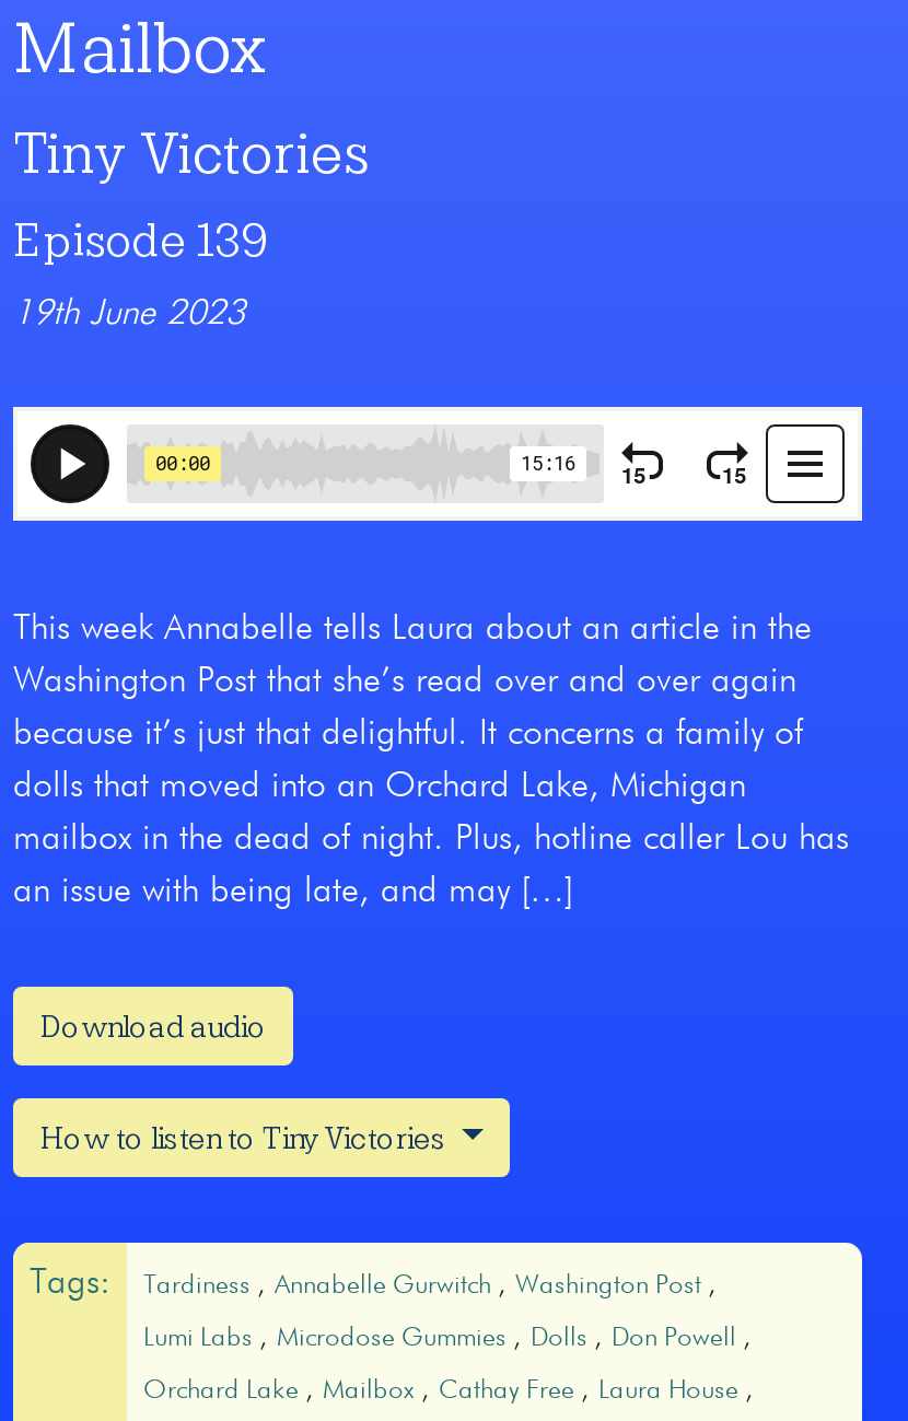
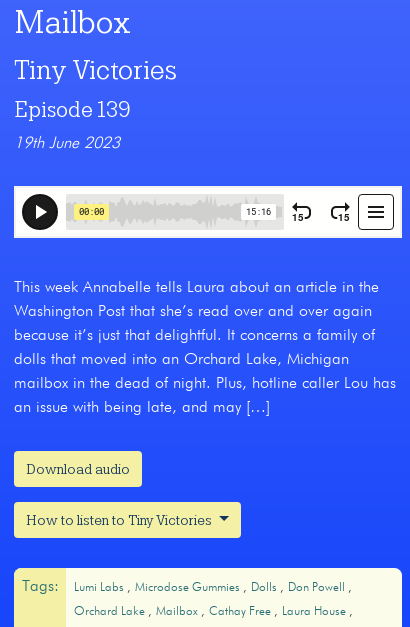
[143,1274,708,1300] Tardiness | Annabelle Gurwitch | Washington Post -> none

